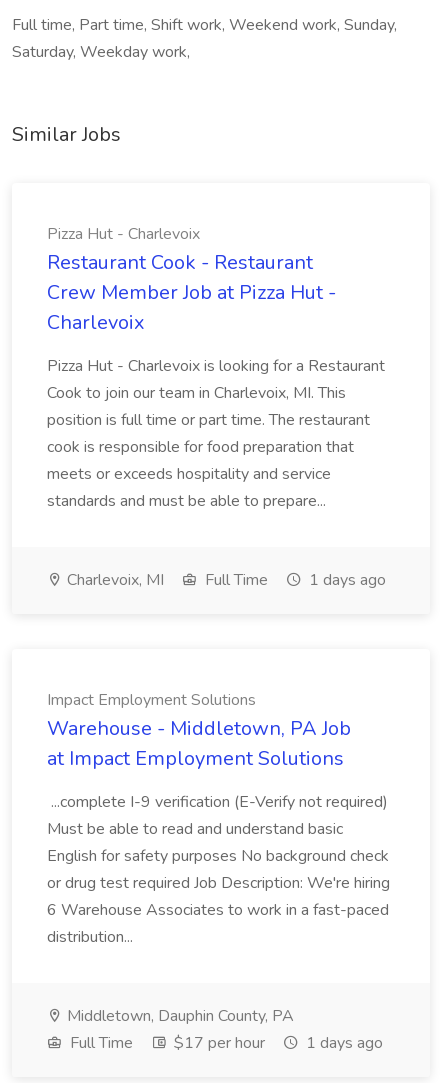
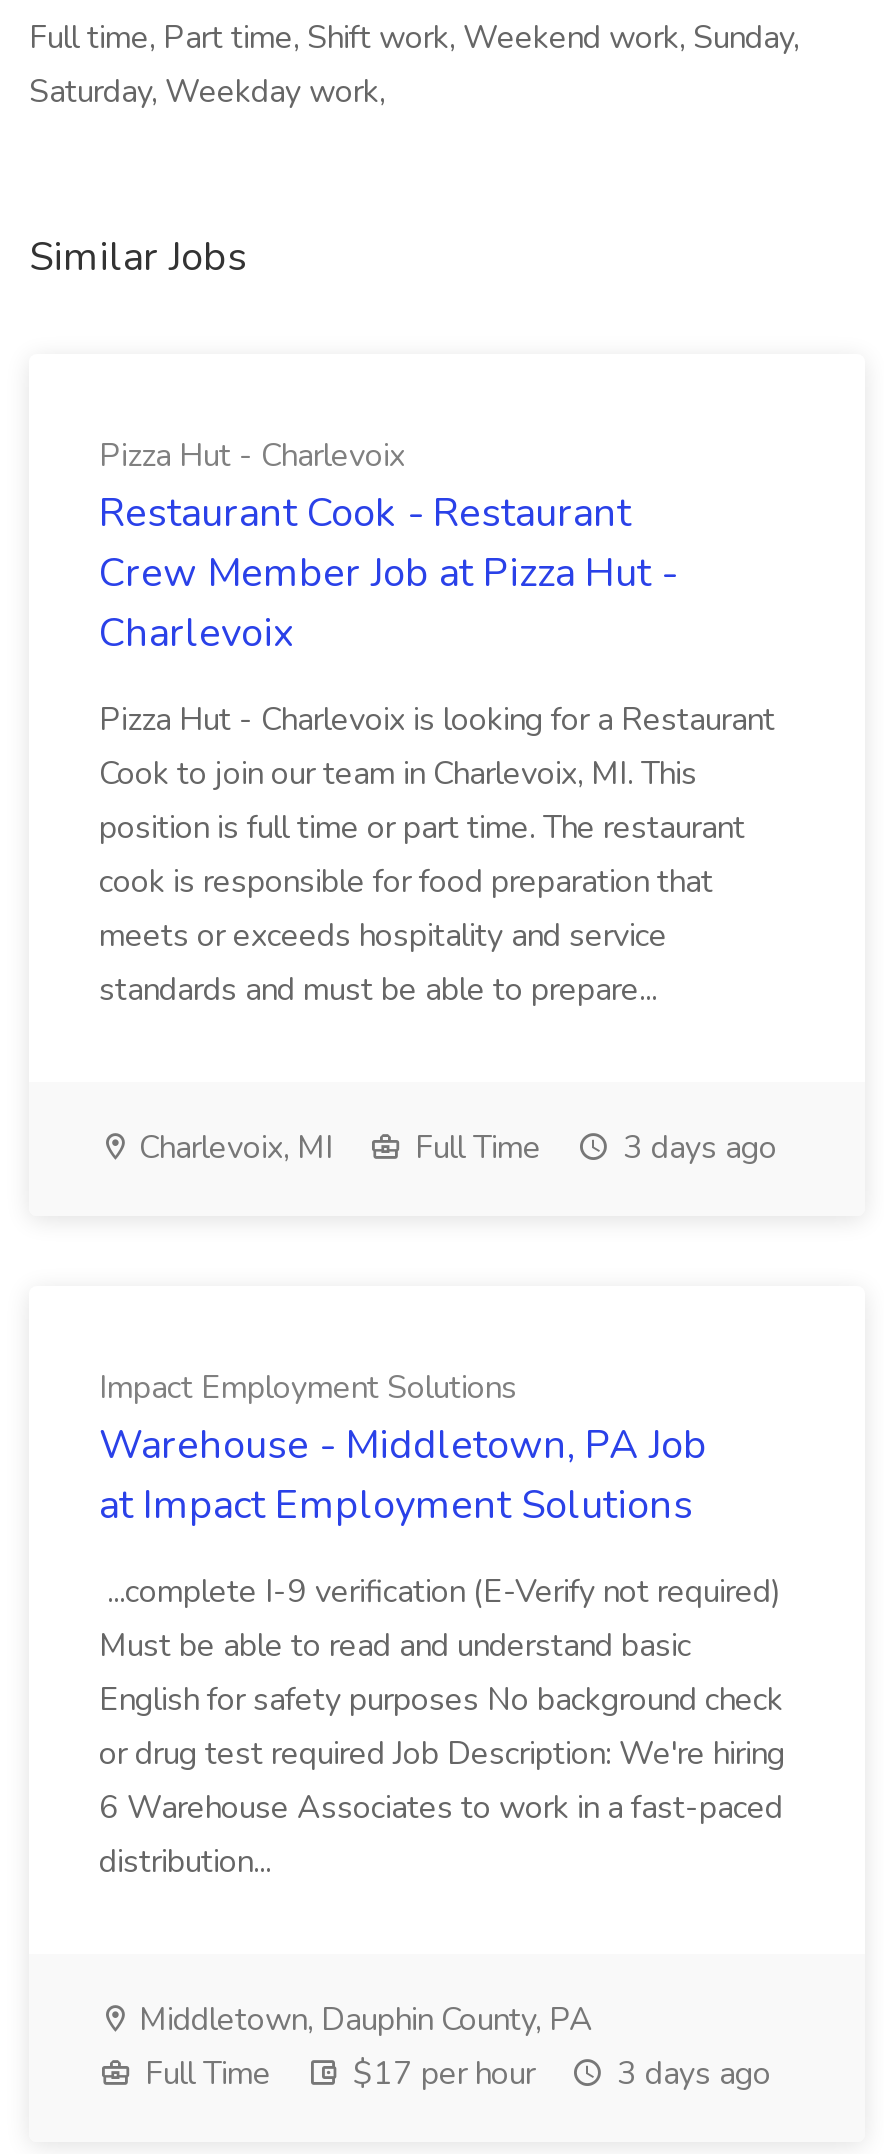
[63,569,386,591] Charlevoix, MI Full Time 1 days ago -> [131,1126,777,1170] Charlevoix, MI Full Time 3 days ago
[66,1032,383,1054] Full Time $17 per hour 1 days ago -> [137,2052,771,2096] Full Time $17 per hour 3 days ago

